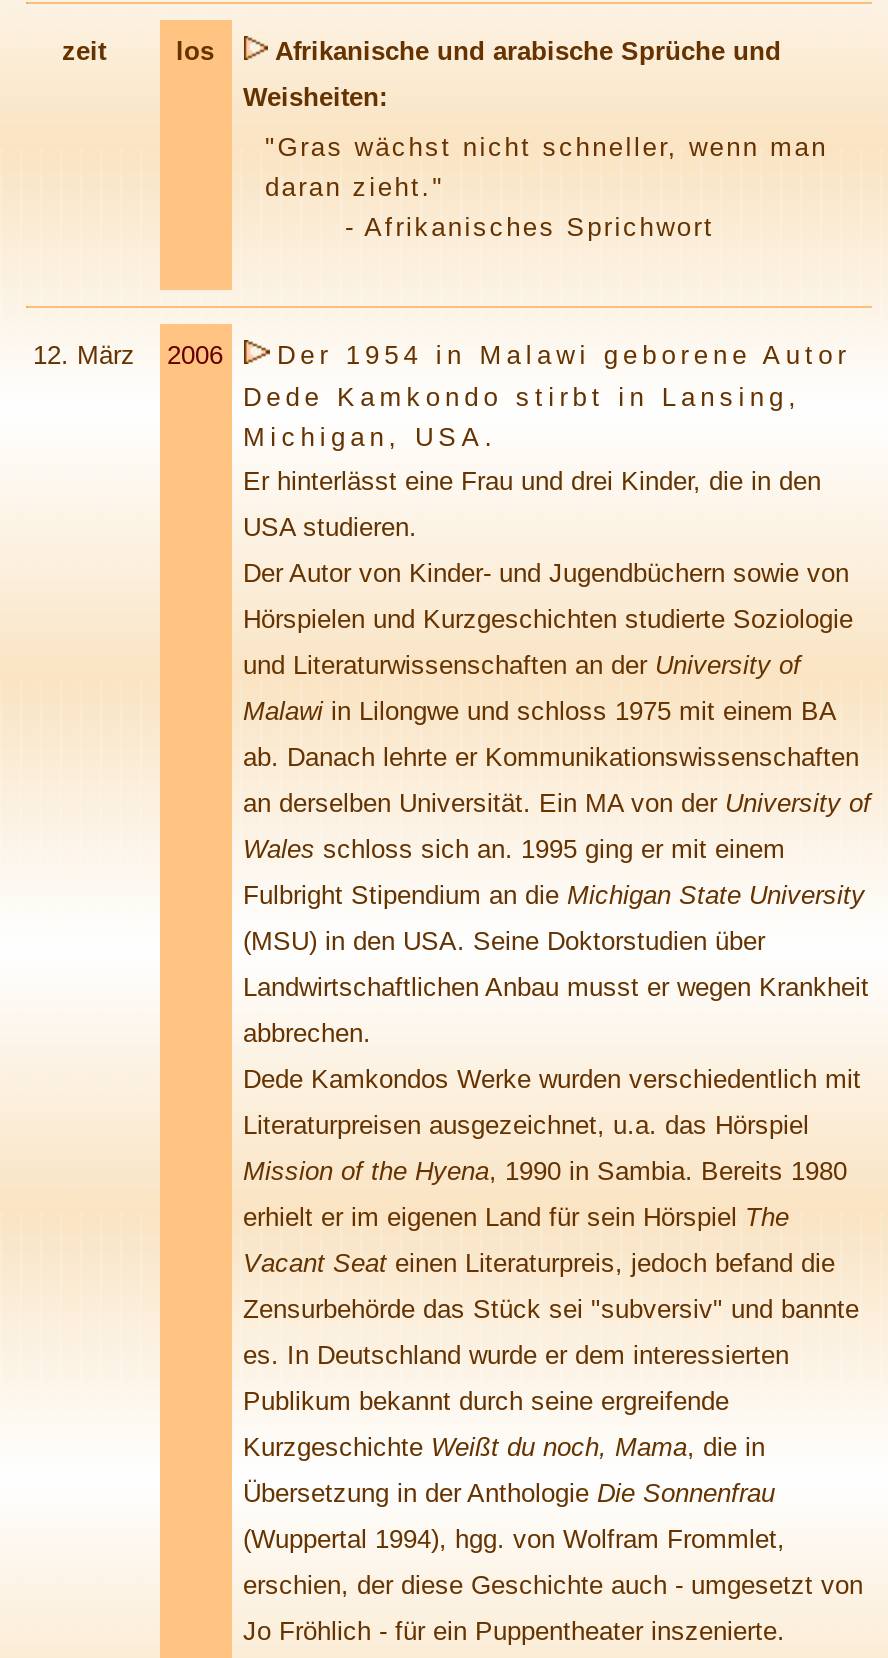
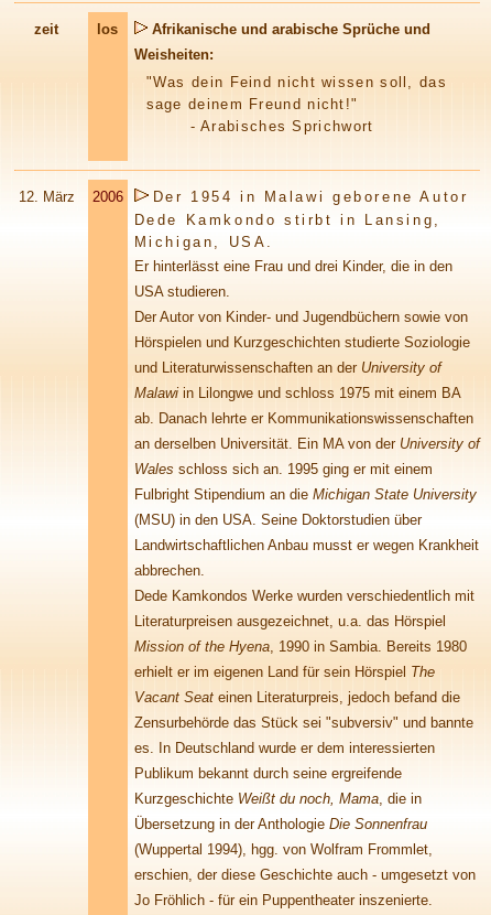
[265,133,828,243] "Gras wächst nicht schneller, wenn man | daran zieht." | - Afrikanisches Sprichwort -> [146,74,447,135] "Was dein Feind nicht wissen soll, das | sage deinem Freund nicht!" | - Arabisches Sprichwort

